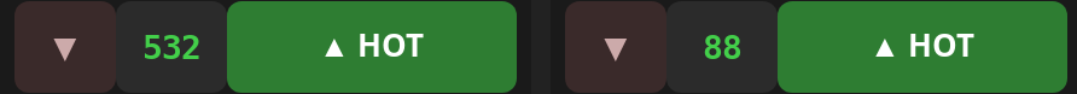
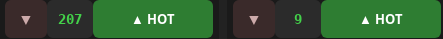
[142,27,200,66] 532 -> [58,11,82,27] 207
[703,27,741,66] 88 -> [294,11,302,27] 9

